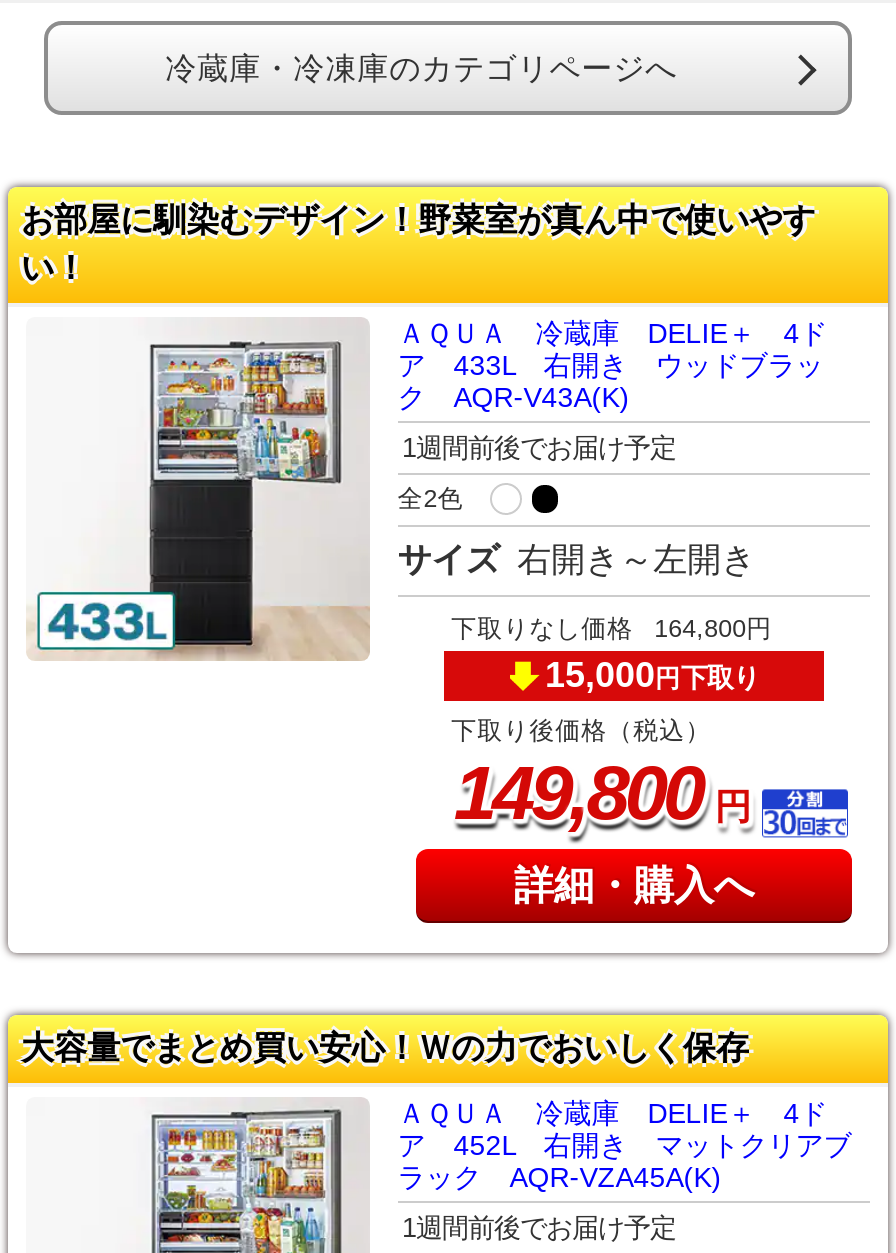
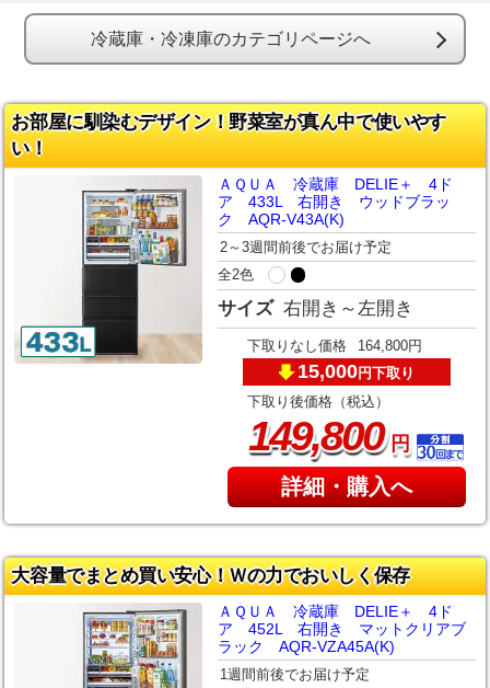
[402,432,676,462] 1週間前後でお届け予定 -> [220,238,391,255] 2～3週間前後でお届け予定

